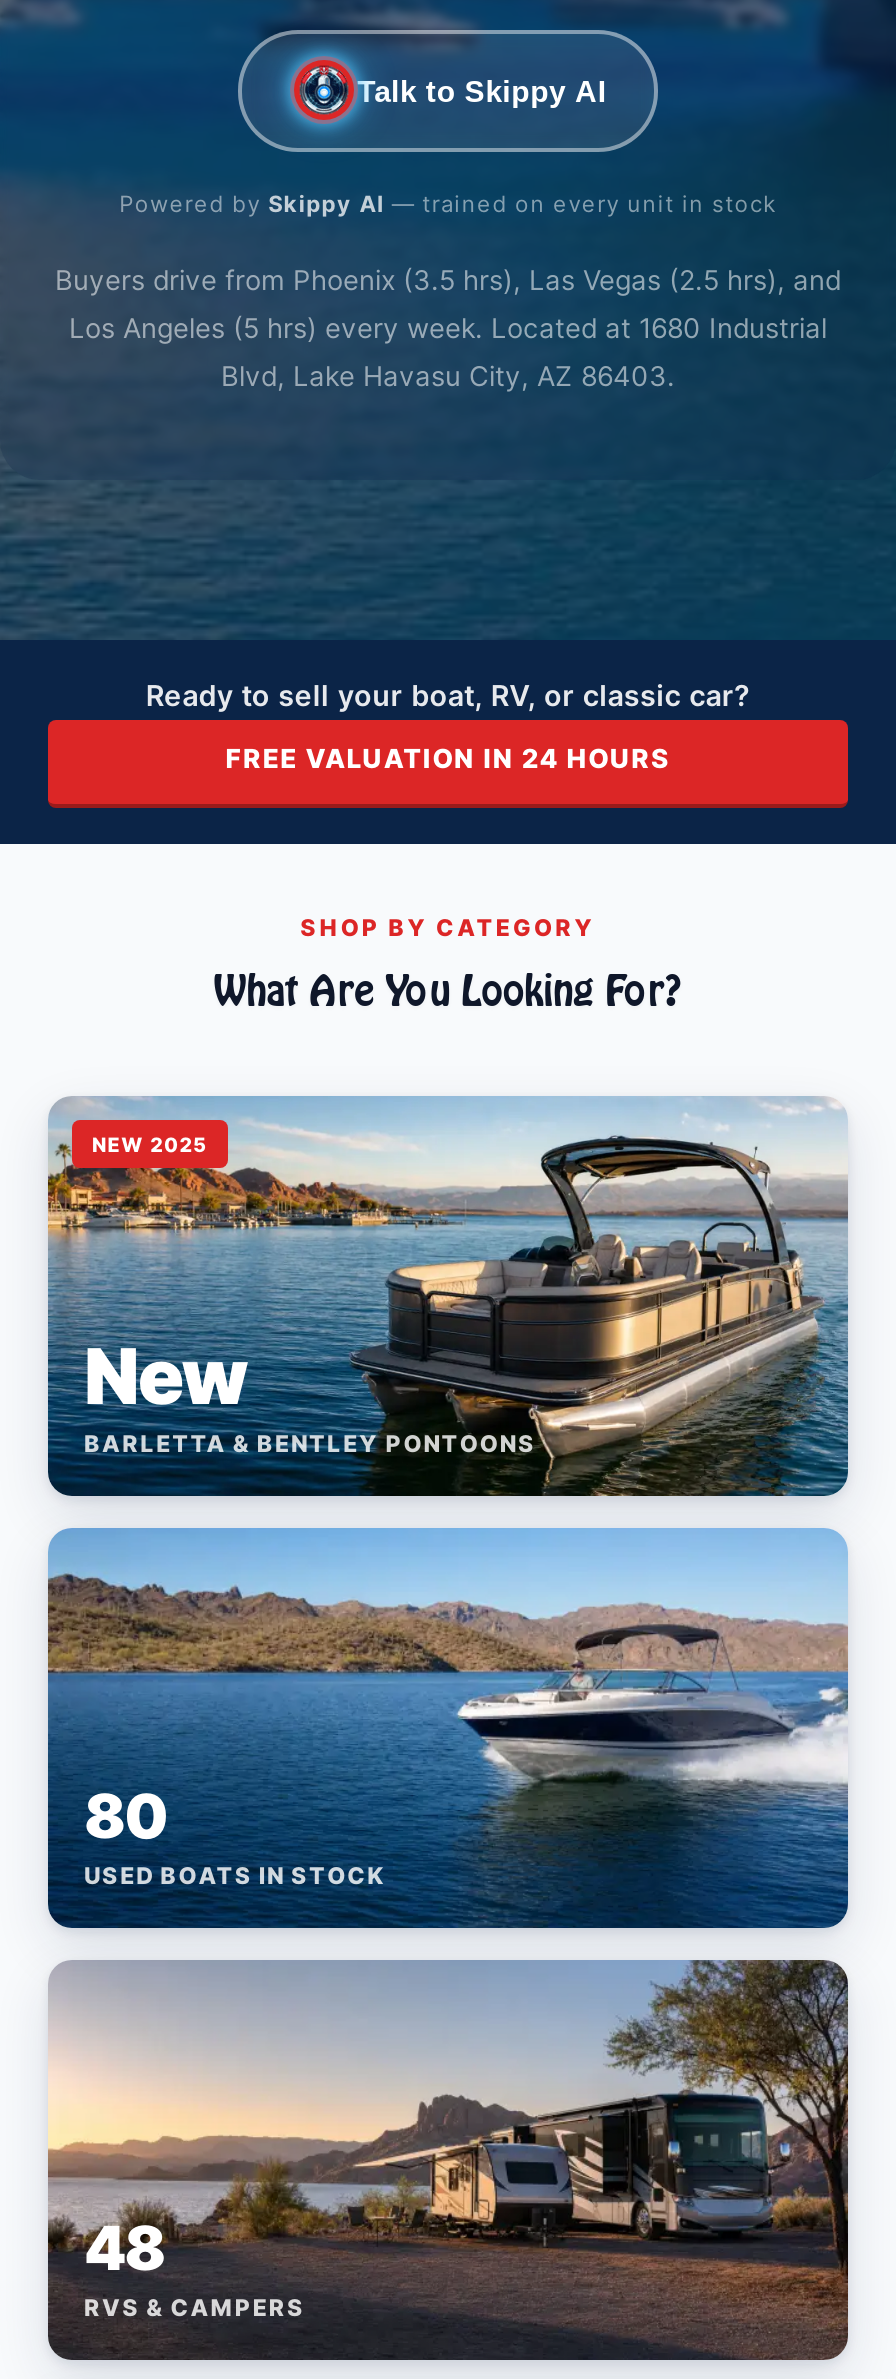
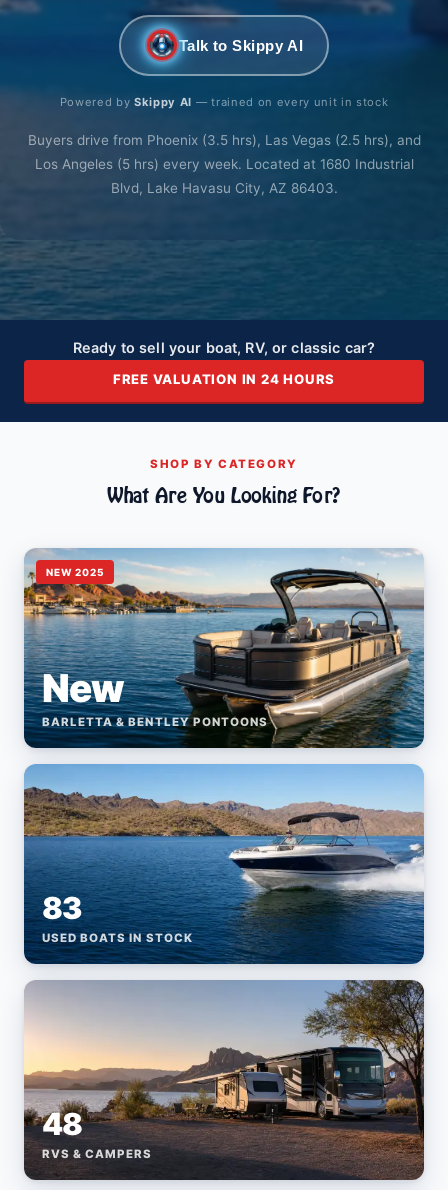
[84,1779,166,1851] 80 -> [42,889,82,925] 83

